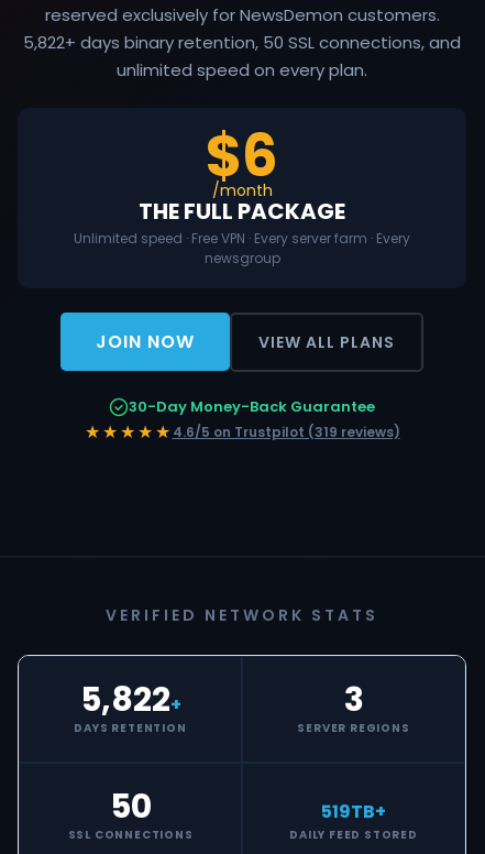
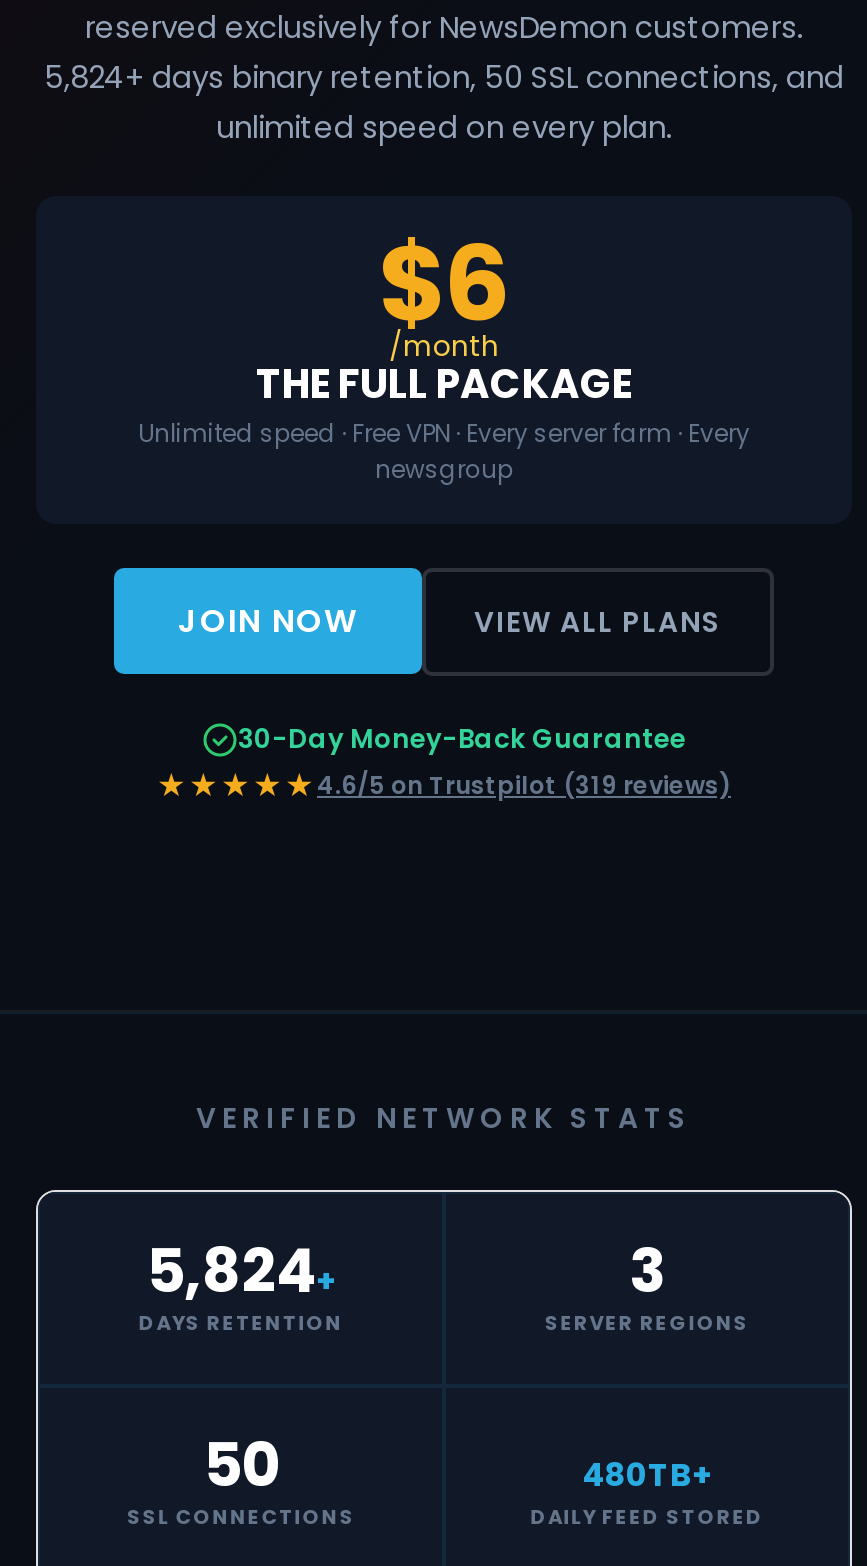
[23,30,461,53] 5,822+ days binary retention, 50 SSL connections, and -> [44,55,844,97] 5,824+ days binary retention, 50 SSL connections, and
[80,676,181,722] 5,822+ -> [146,1229,336,1313] 5,824+
[321,798,386,824] 519TB+ -> [582,1451,712,1497] 480TB+

